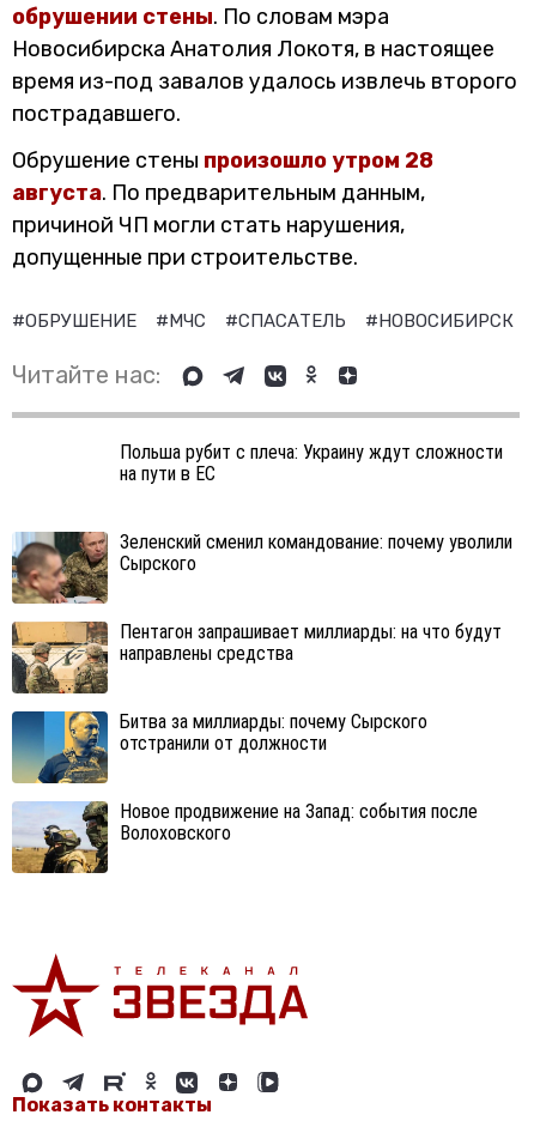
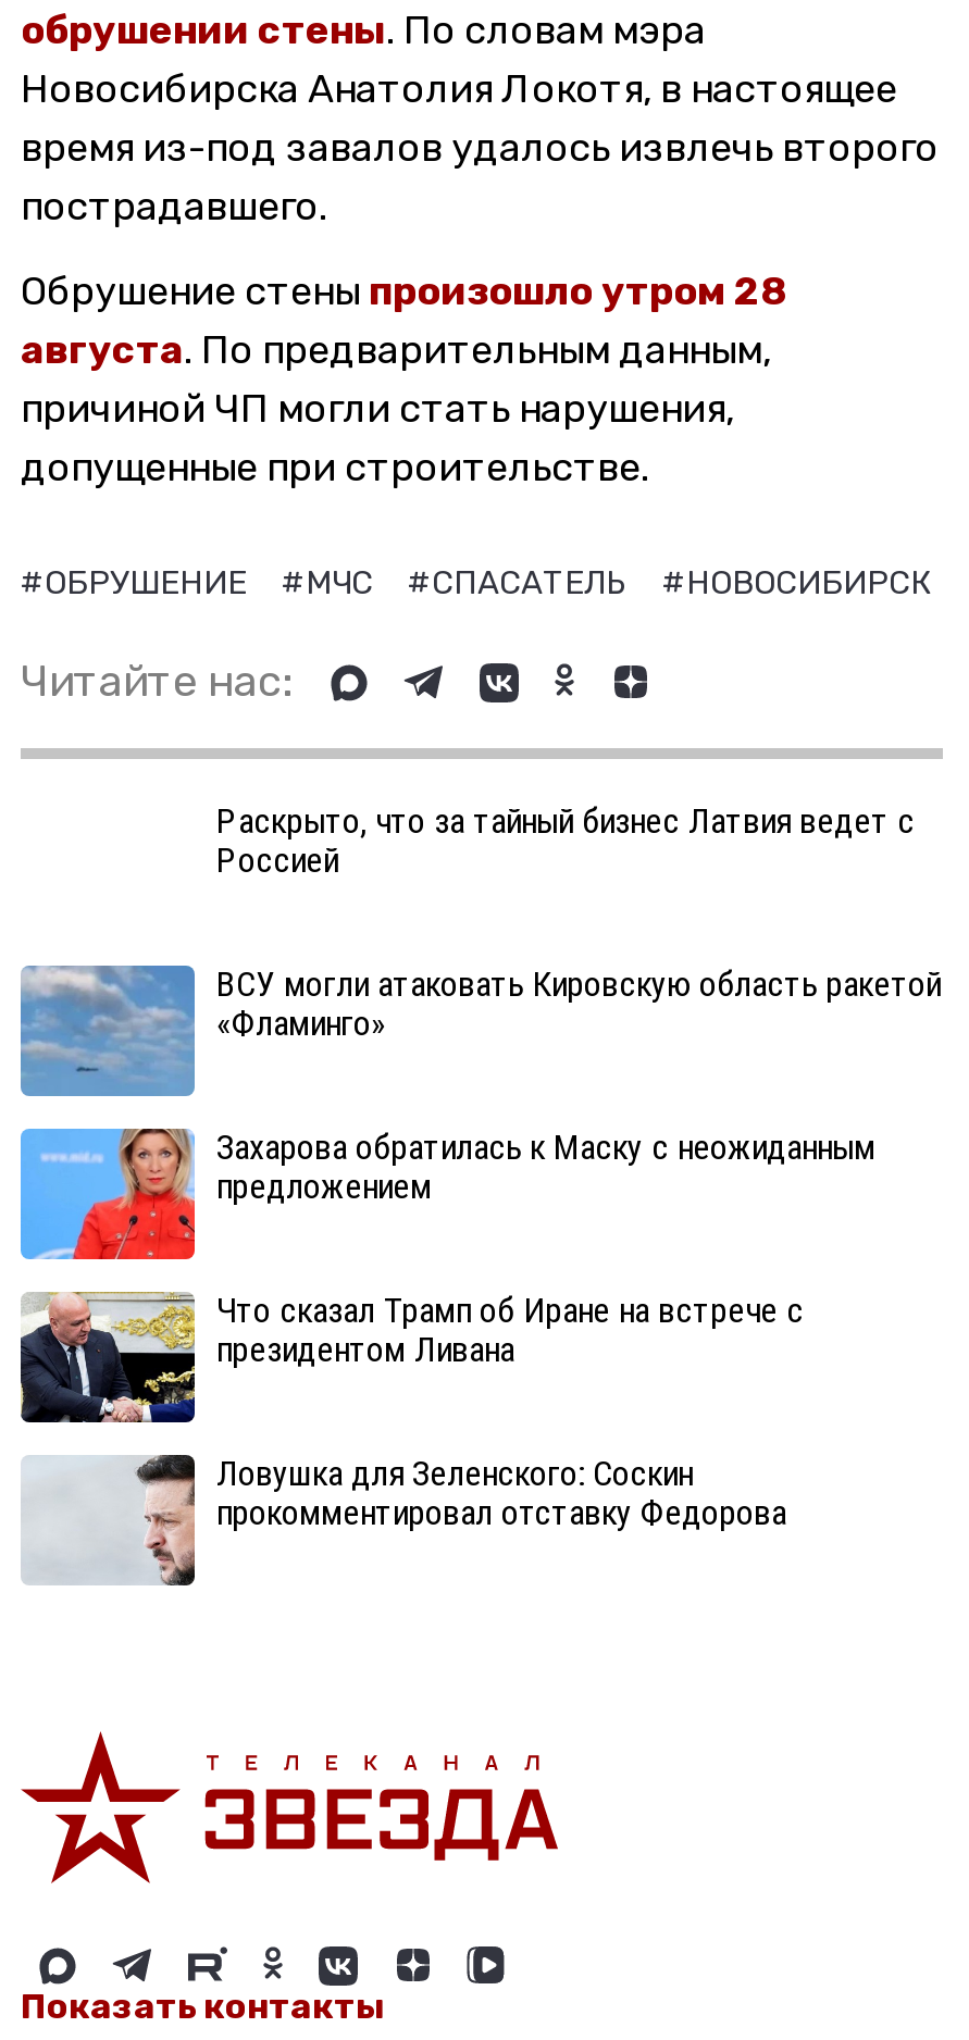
[120,441,503,485] Польша рубит с плеча: Украину ждут сложности | на пути в ЕС -> [216,800,915,881] Раскрыто, что за тайный бизнес Латвия ведет с | Россией
[11,531,512,605] [image] | Зеленский сменил командование: почему уволили | Сырского -> [18,963,941,1098] [image] | ВСУ могли атаковать Кировскую область ракетой | «Фламинго»
[11,620,502,695] [image] | Пентагон запрашивает миллиарды: на что будут | направлены средства -> [18,1127,875,1261] [image] | Захарова обратилась к Маску с неожиданным | предложением
[11,710,427,784] [image] | Битва за миллиарды: почему Сырского | отстранили от должности -> [18,1290,804,1425] [image] | Что сказал Трамп об Иране на встрече с | президентом Ливана
[11,800,478,874] [image] | Новое продвижение на Запад: события после | Волоховского -> [21,1453,786,1585] [image] | Ловушка для Зеленского: Соскин | прокомментировал отставку Федорова

